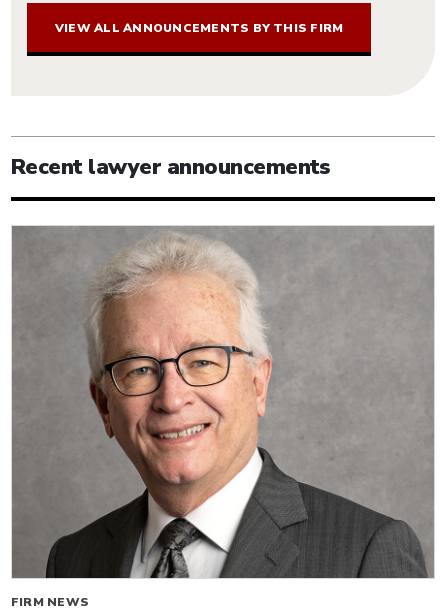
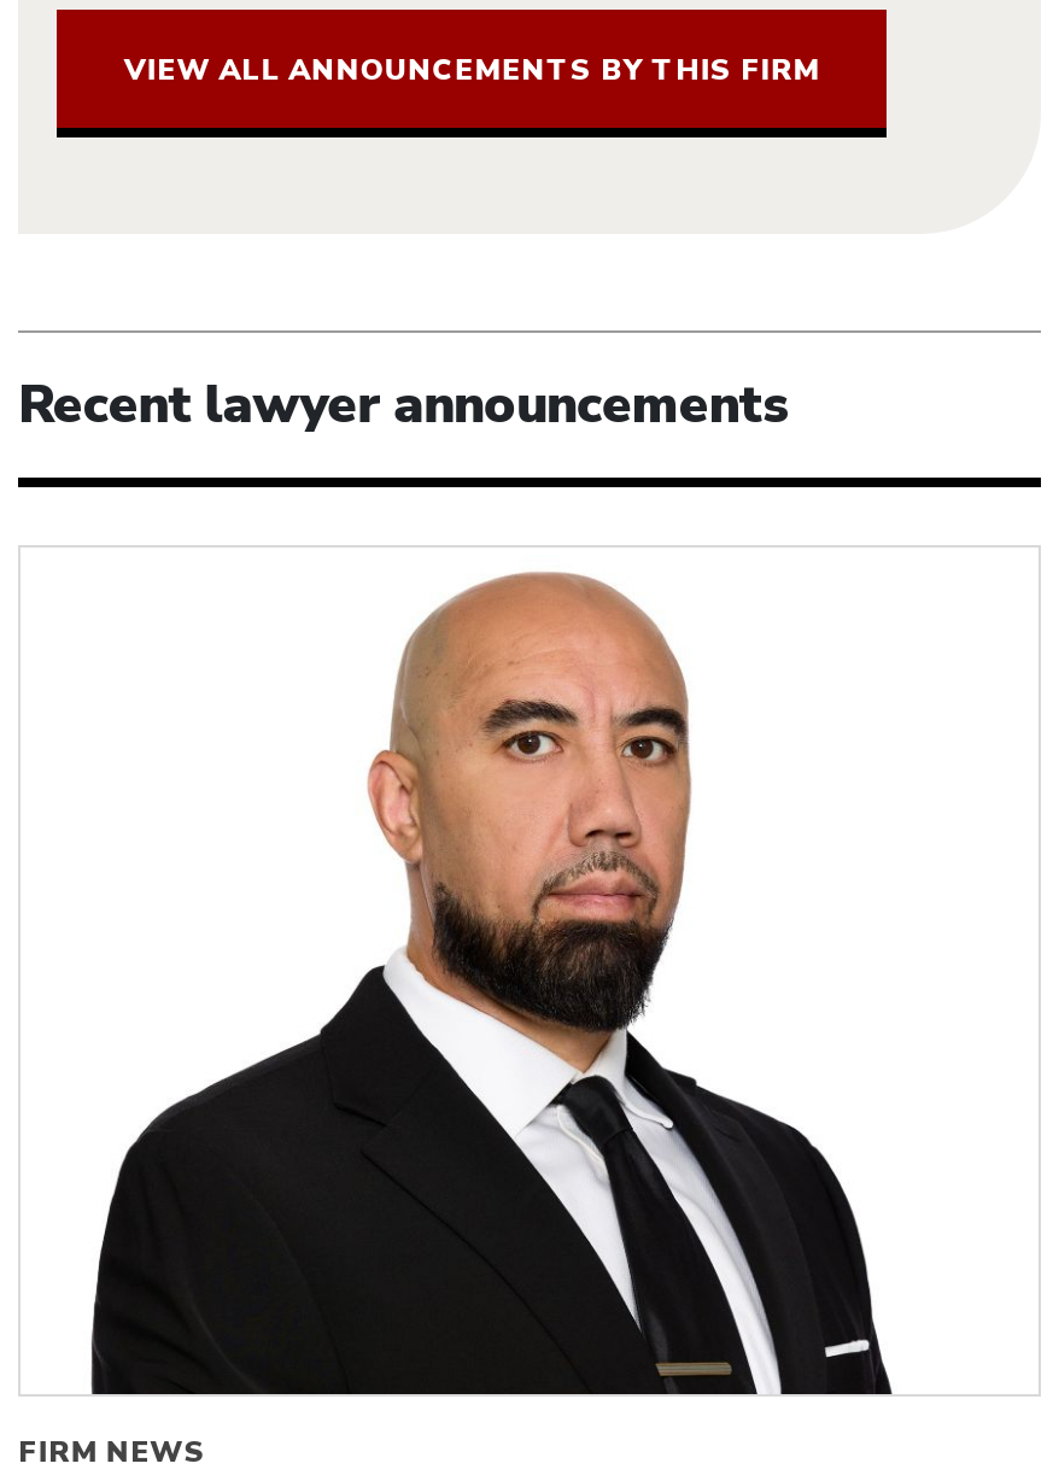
[11,225,435,579] [image] -> [21,548,1039,1397] [image]

